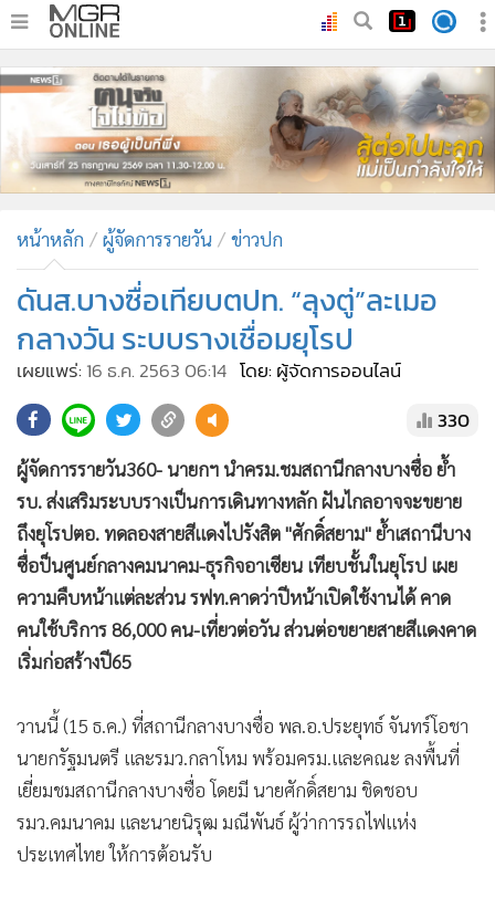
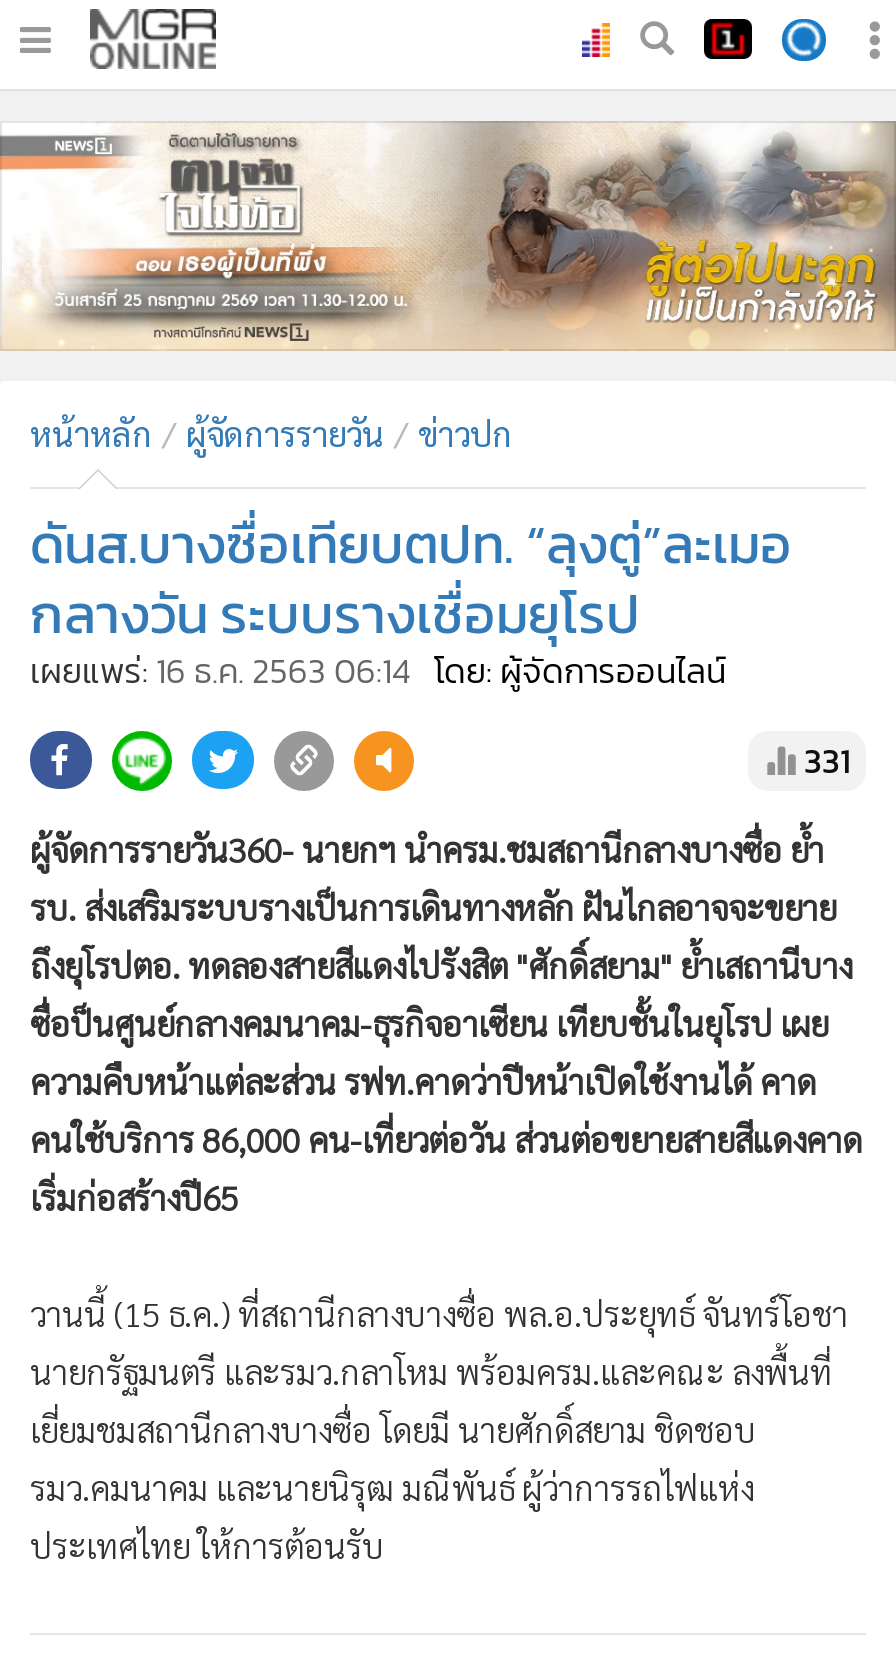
[438,406,470,435] 330 -> [804,735,850,787] 331

